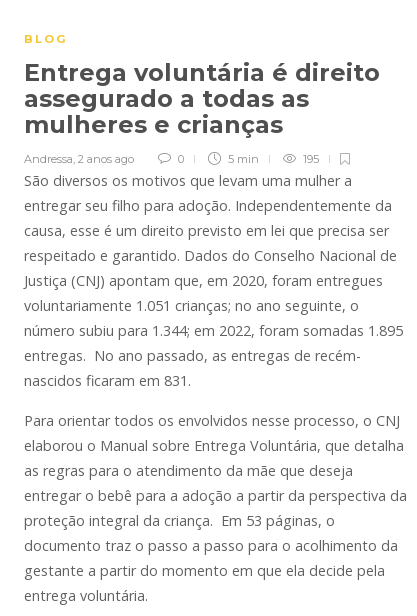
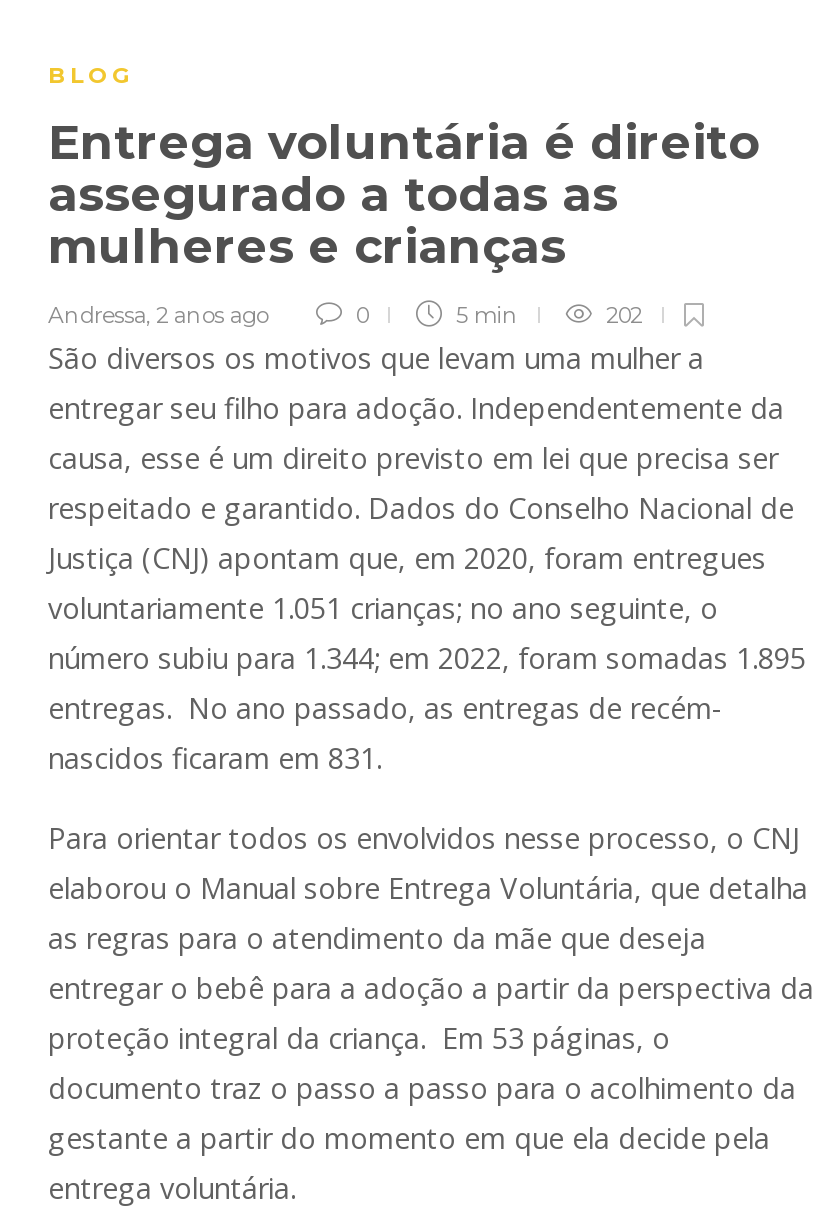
[300,152,319,166] 195 -> [600,301,642,329] 202

